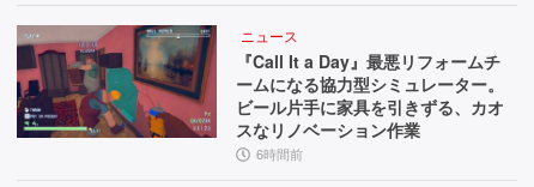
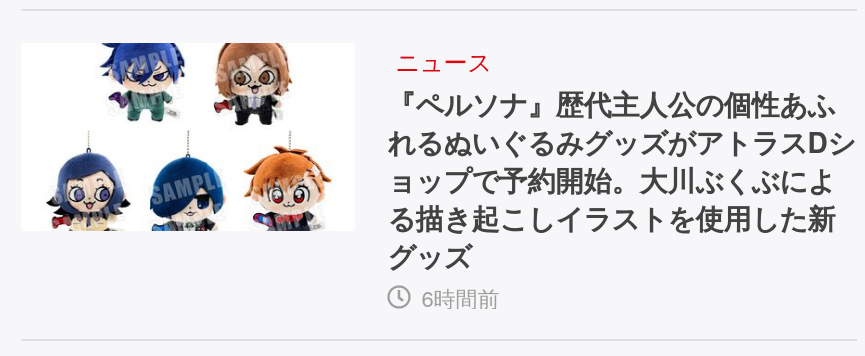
[16,24,504,141] [image] | 『Call It a Day』最悪リフォームチ | ームになる協力型シミュレーター。 | ビール片手に家具を引きずる、カオ | スなリノベーション作業 -> [21,42,855,275] [image] | 『ペルソナ』歴代主人公の個性あふ | れるぬいぐるみグッズがアトラスDシ | ョップで予約開始。大川ぶくぶによ | る描き起こしイラストを使用した新 | グッズ

